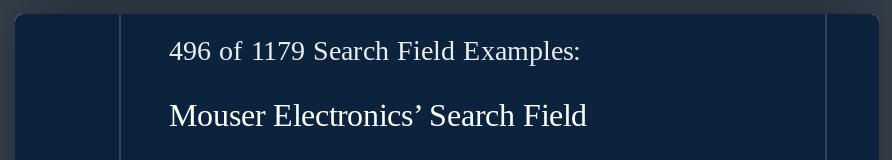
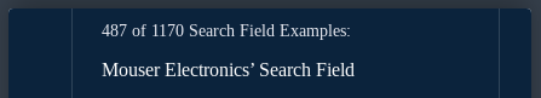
[169,36,581,66] 496 of 1179 Search Field Examples: -> [102,22,351,40] 487 of 1170 Search Field Examples:

